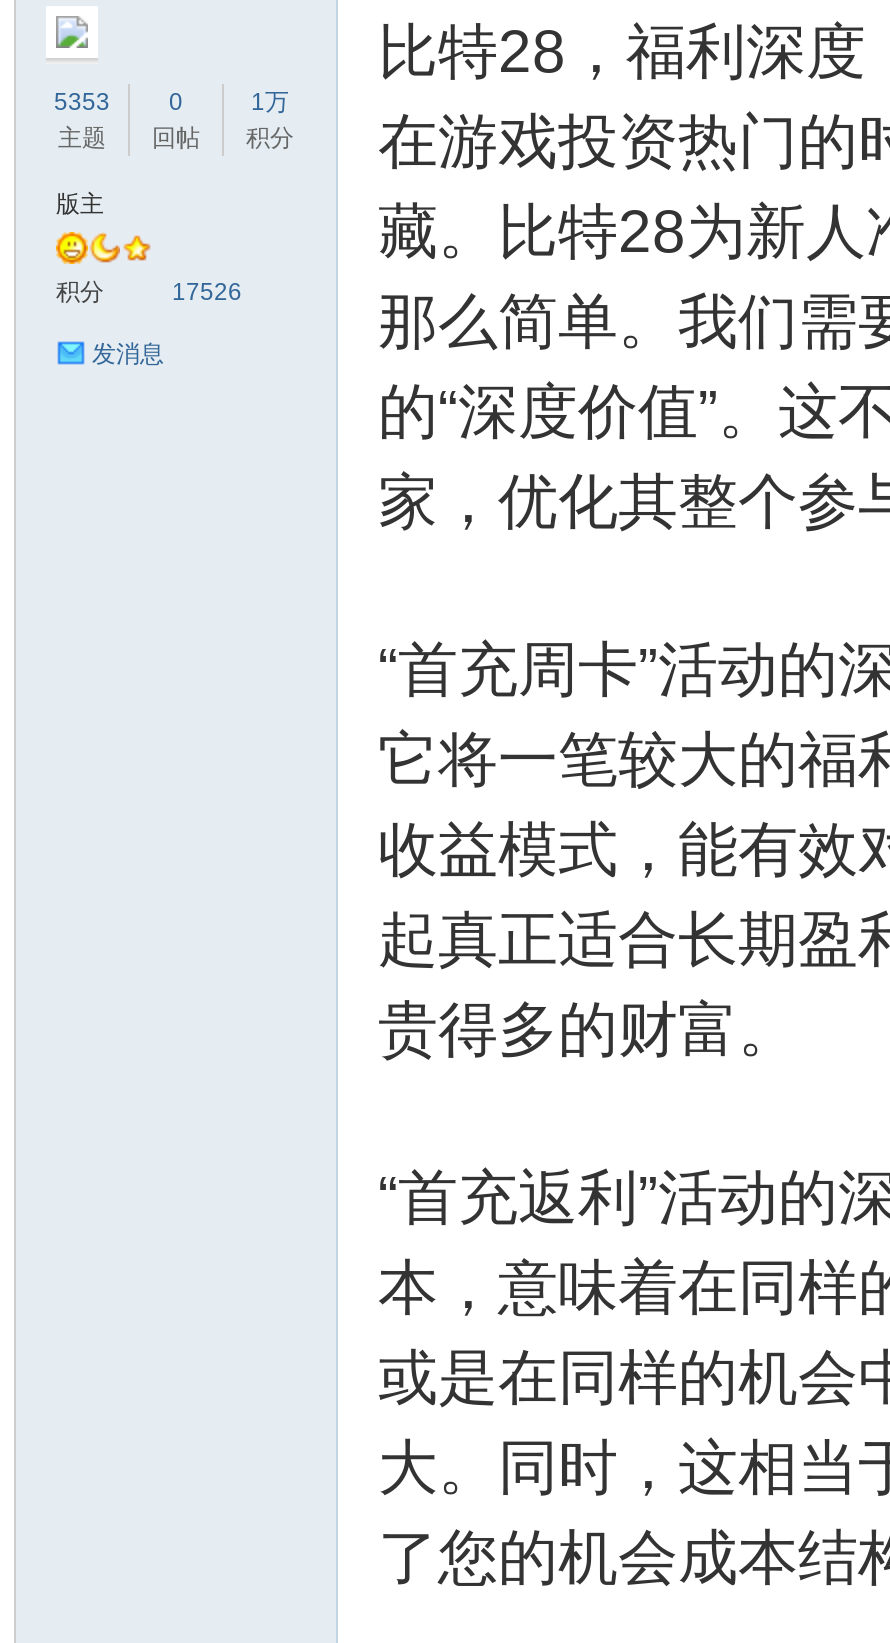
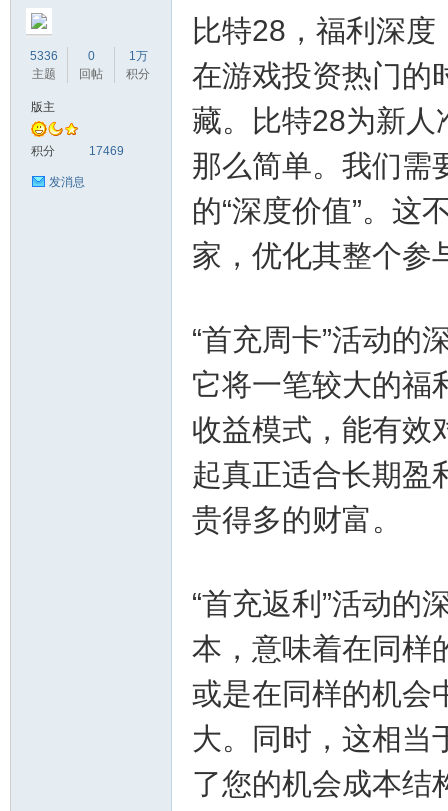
[54,88,110,116] 5353 -> [30,49,58,63] 5336
[172,278,242,306] 17526 -> [89,144,124,158] 17469

